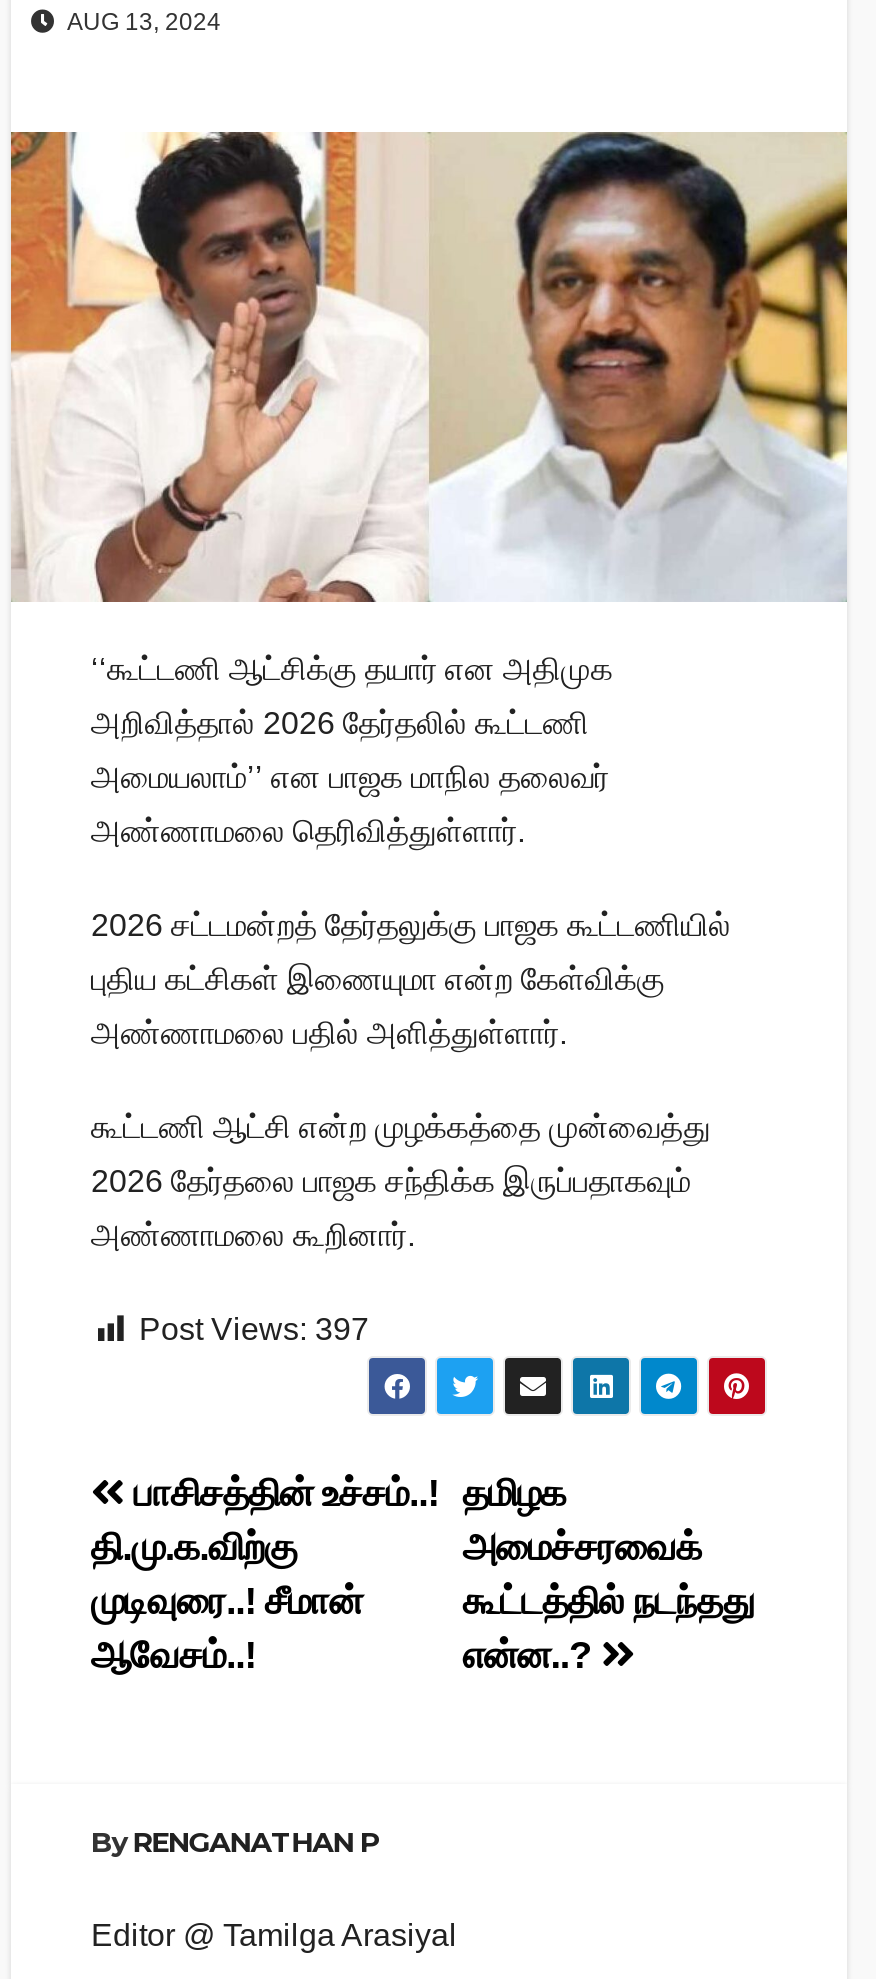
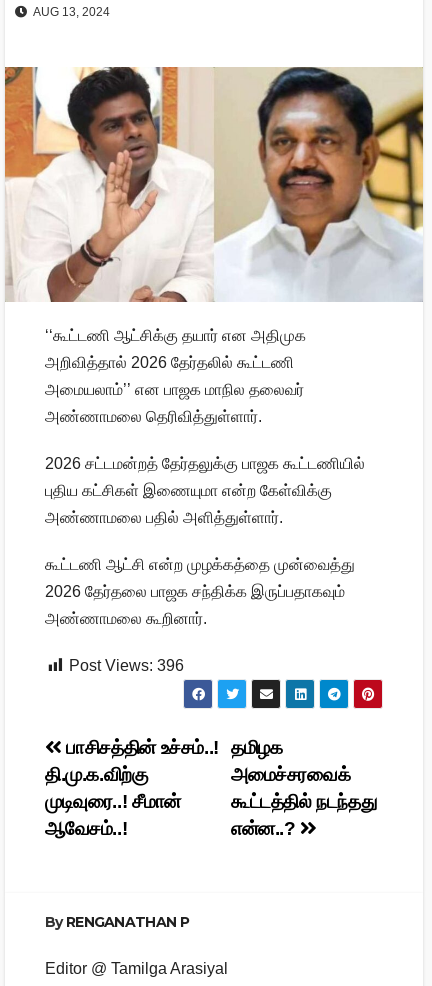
[139,1313,369,1347] Post Views: 397 -> [69,657,184,674] Post Views: 396

